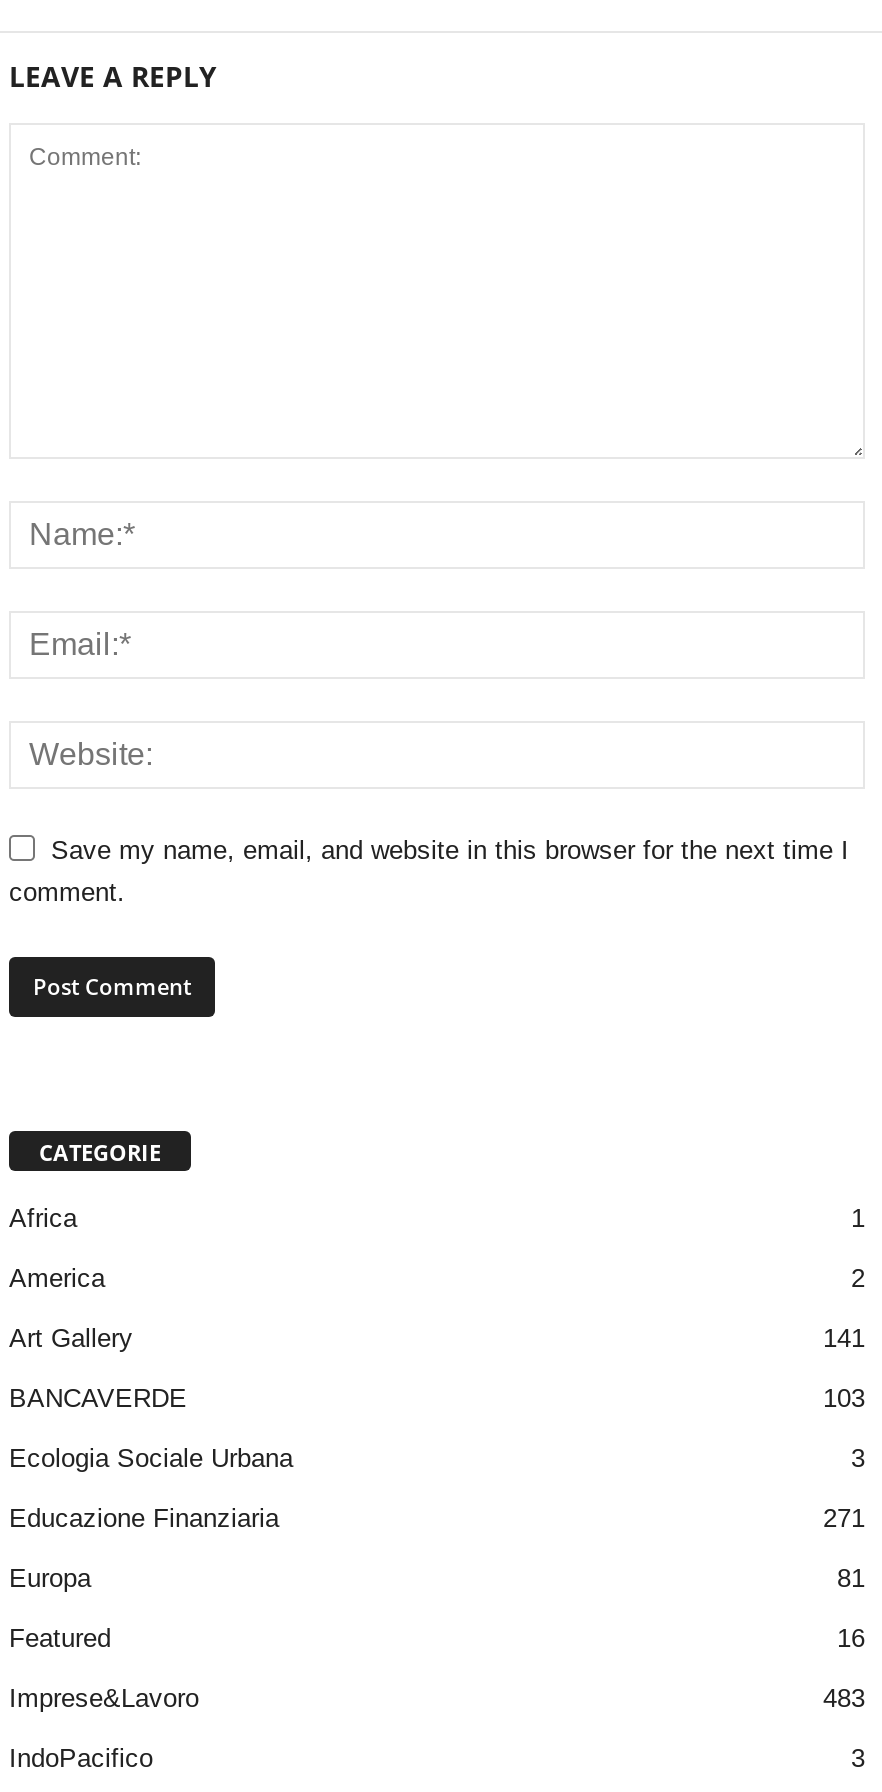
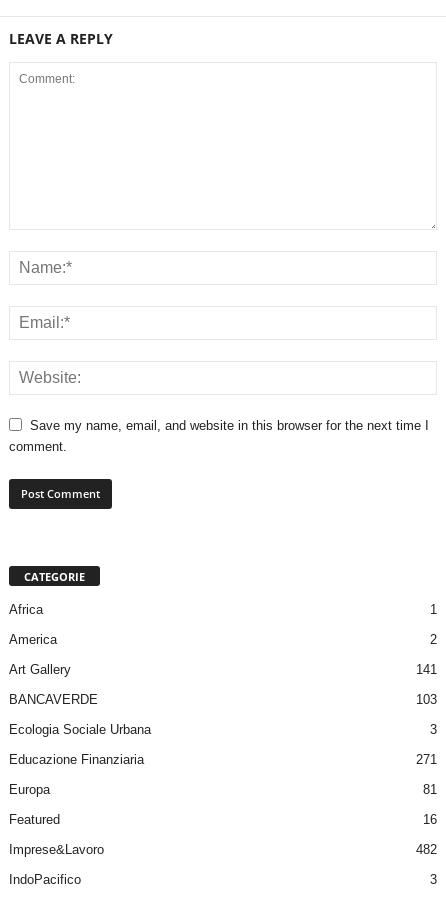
[823,1683,865,1713] 483 -> [416,841,437,856] 482

